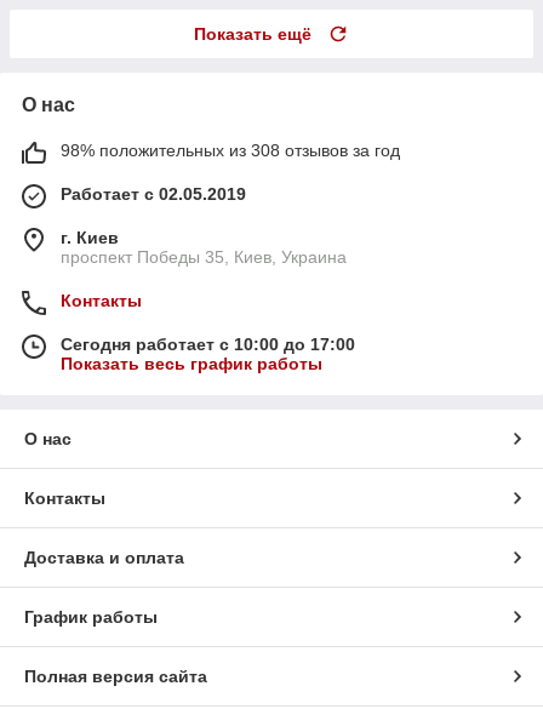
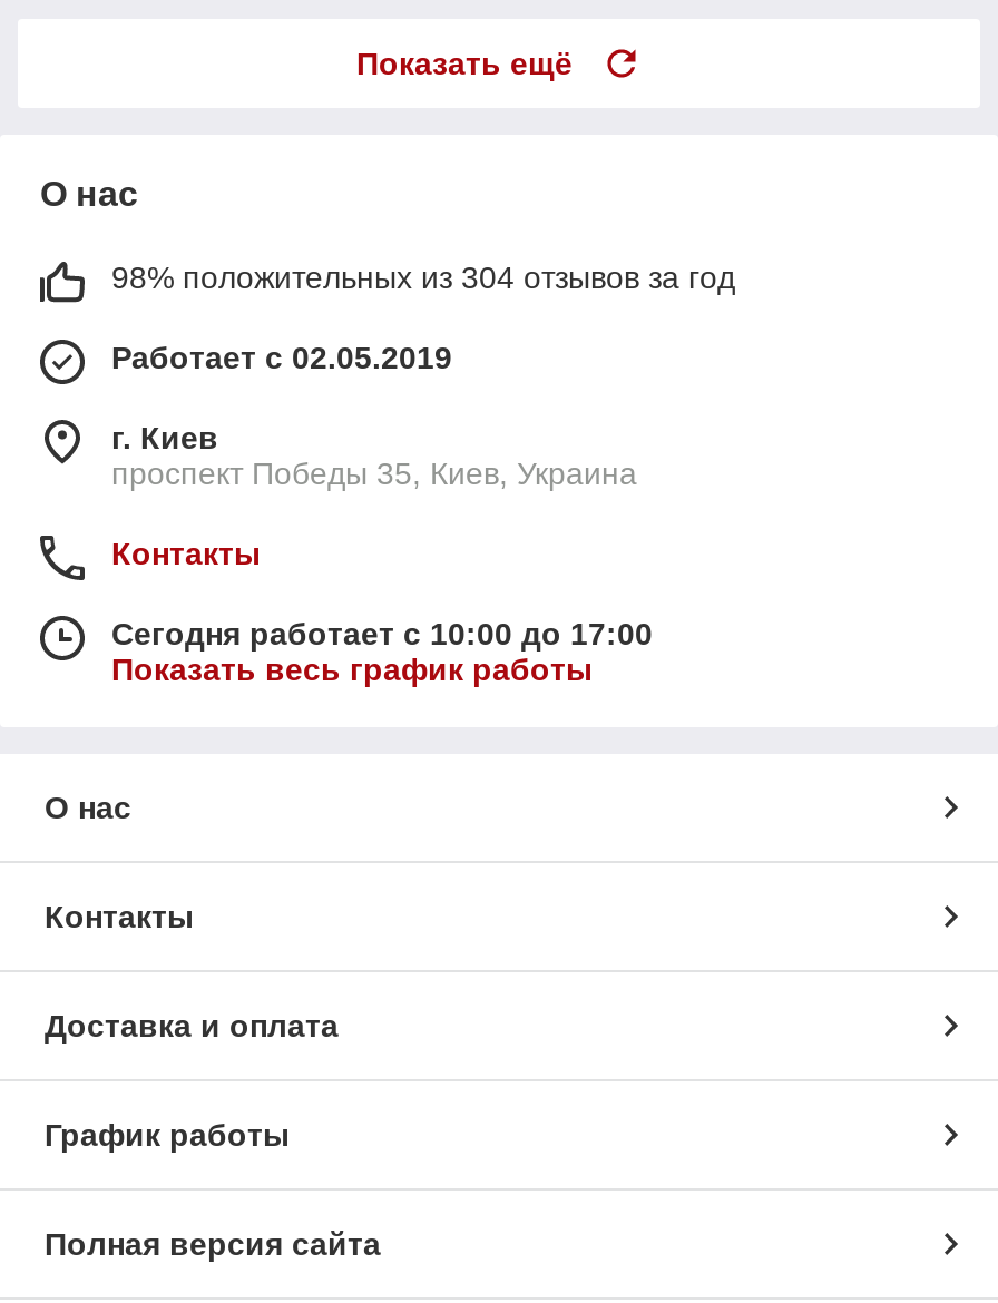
[61,140,400,160] 98% положительных из 308 отзывов за год -> [111,259,735,295] 98% положительных из 304 отзывов за год

